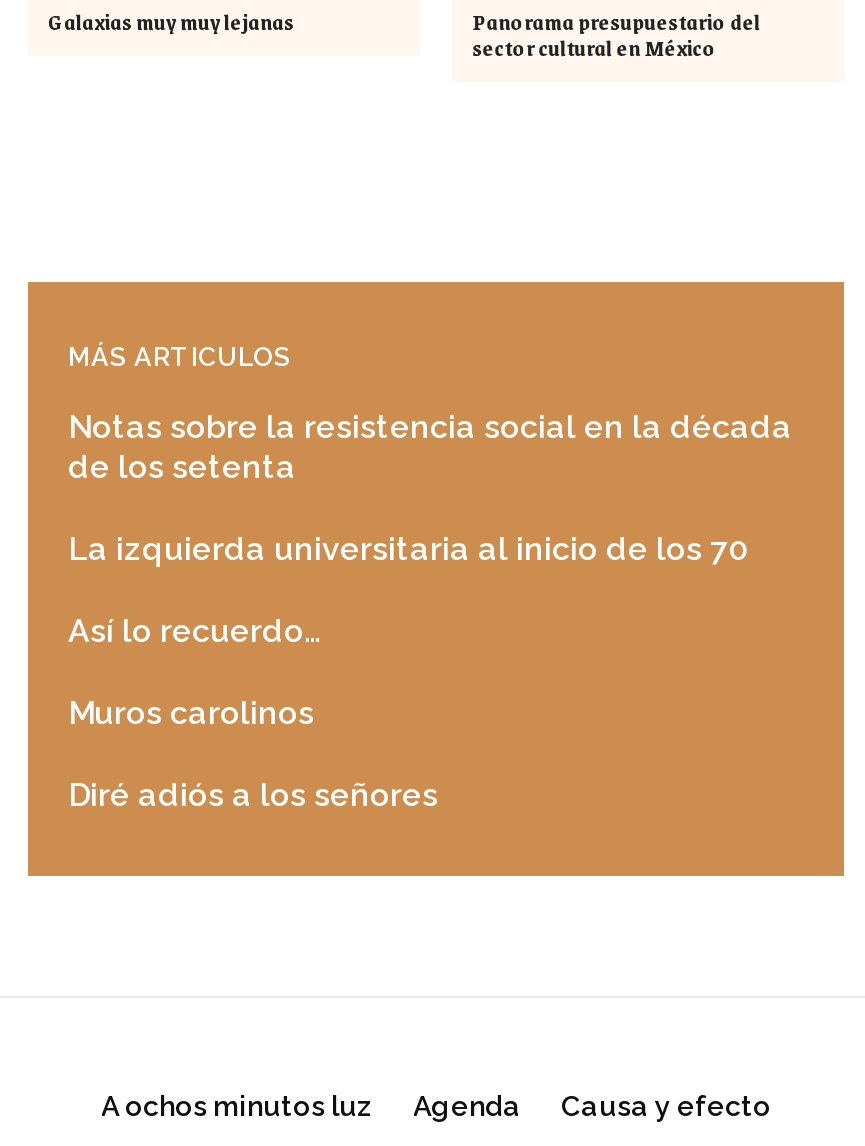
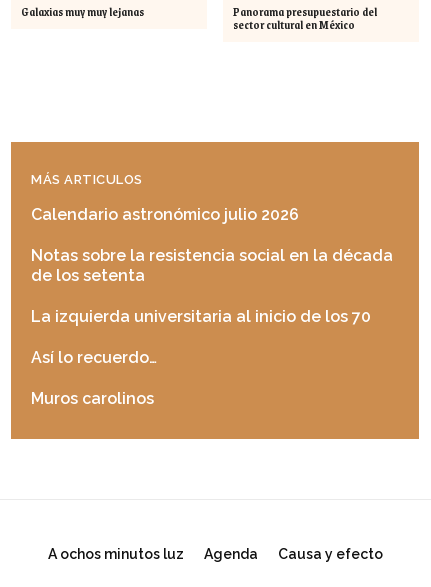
none -> [31,205,299,224] Calendario astronómico julio 2026
moved [68,409,792,733] -> [31,246,393,408]: Notas sobre la resistencia social en la década | de los setenta | La izquierda universitaria al inicio de los 70 | Así lo recuerdo… | Muros carolinos
[68,777,438,815] Diré adiós a los señores -> none

